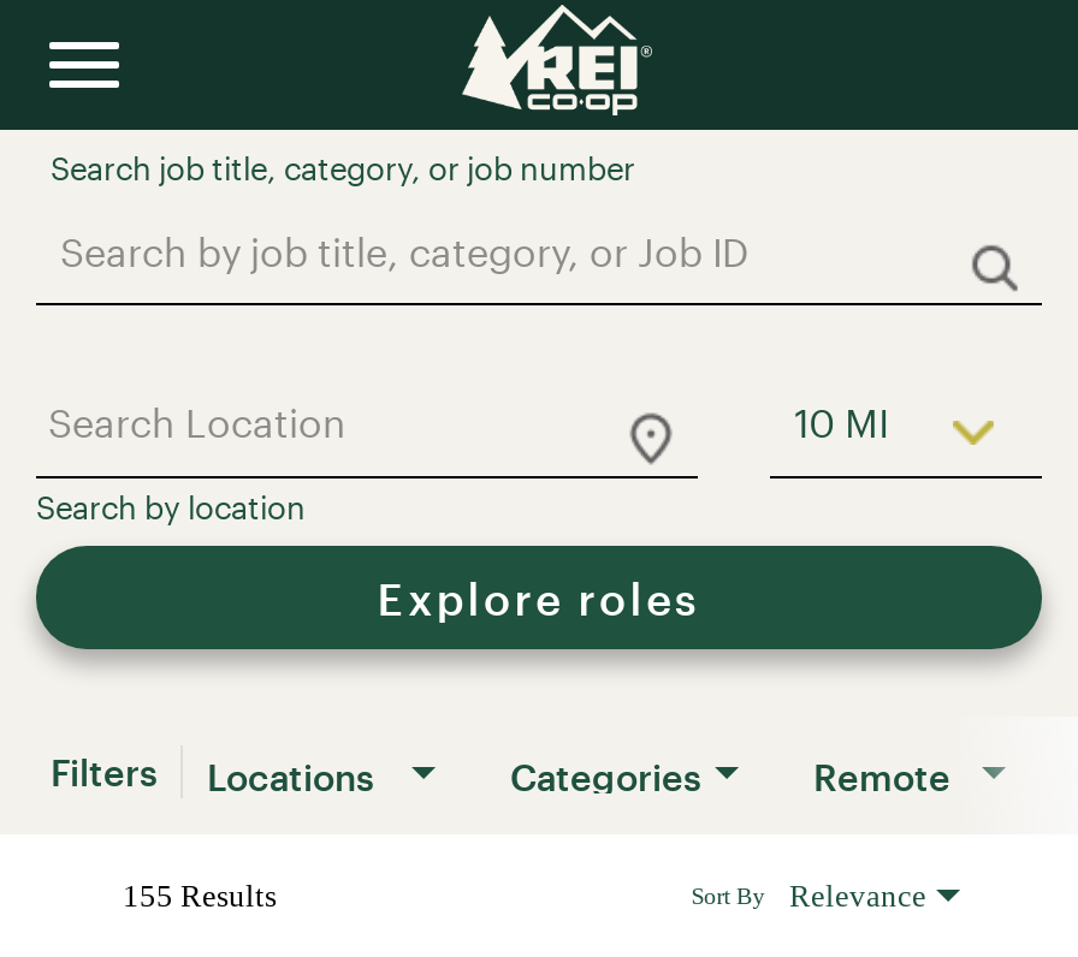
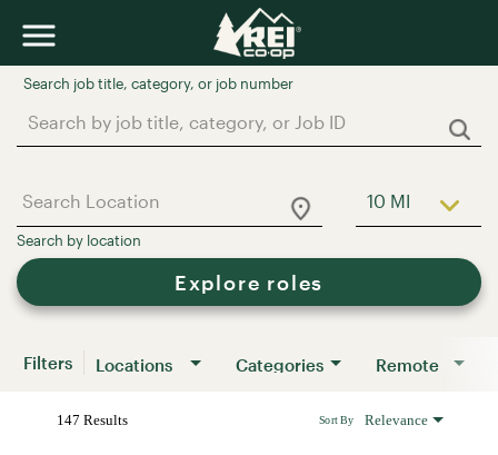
[123,877,277,913] 155 Results -> [57,411,128,428] 147 Results

